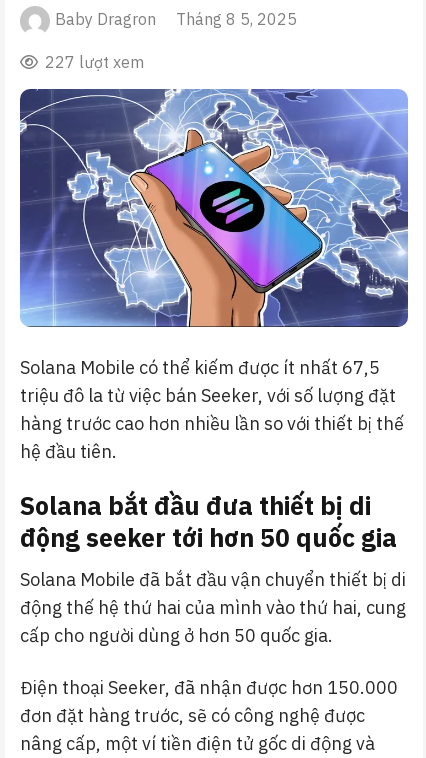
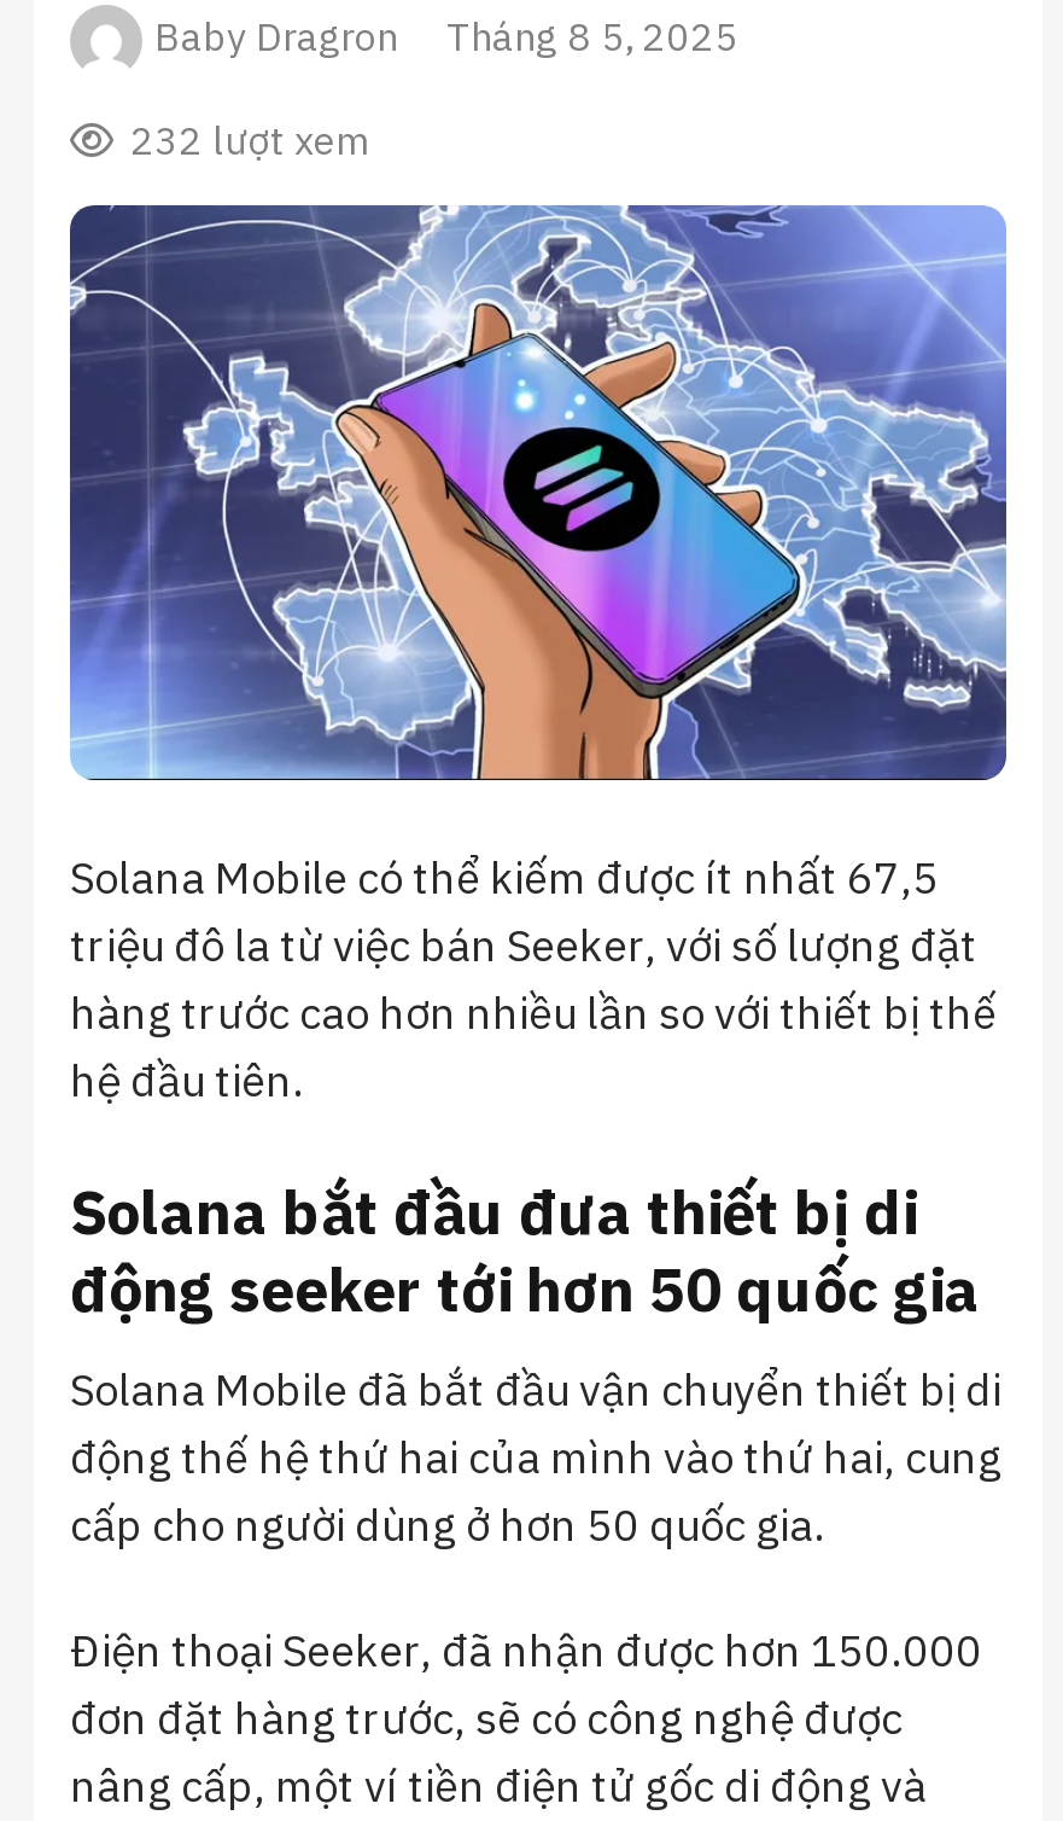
[45,52,144,72] 227 lượt xem -> [130,117,369,165] 232 lượt xem

